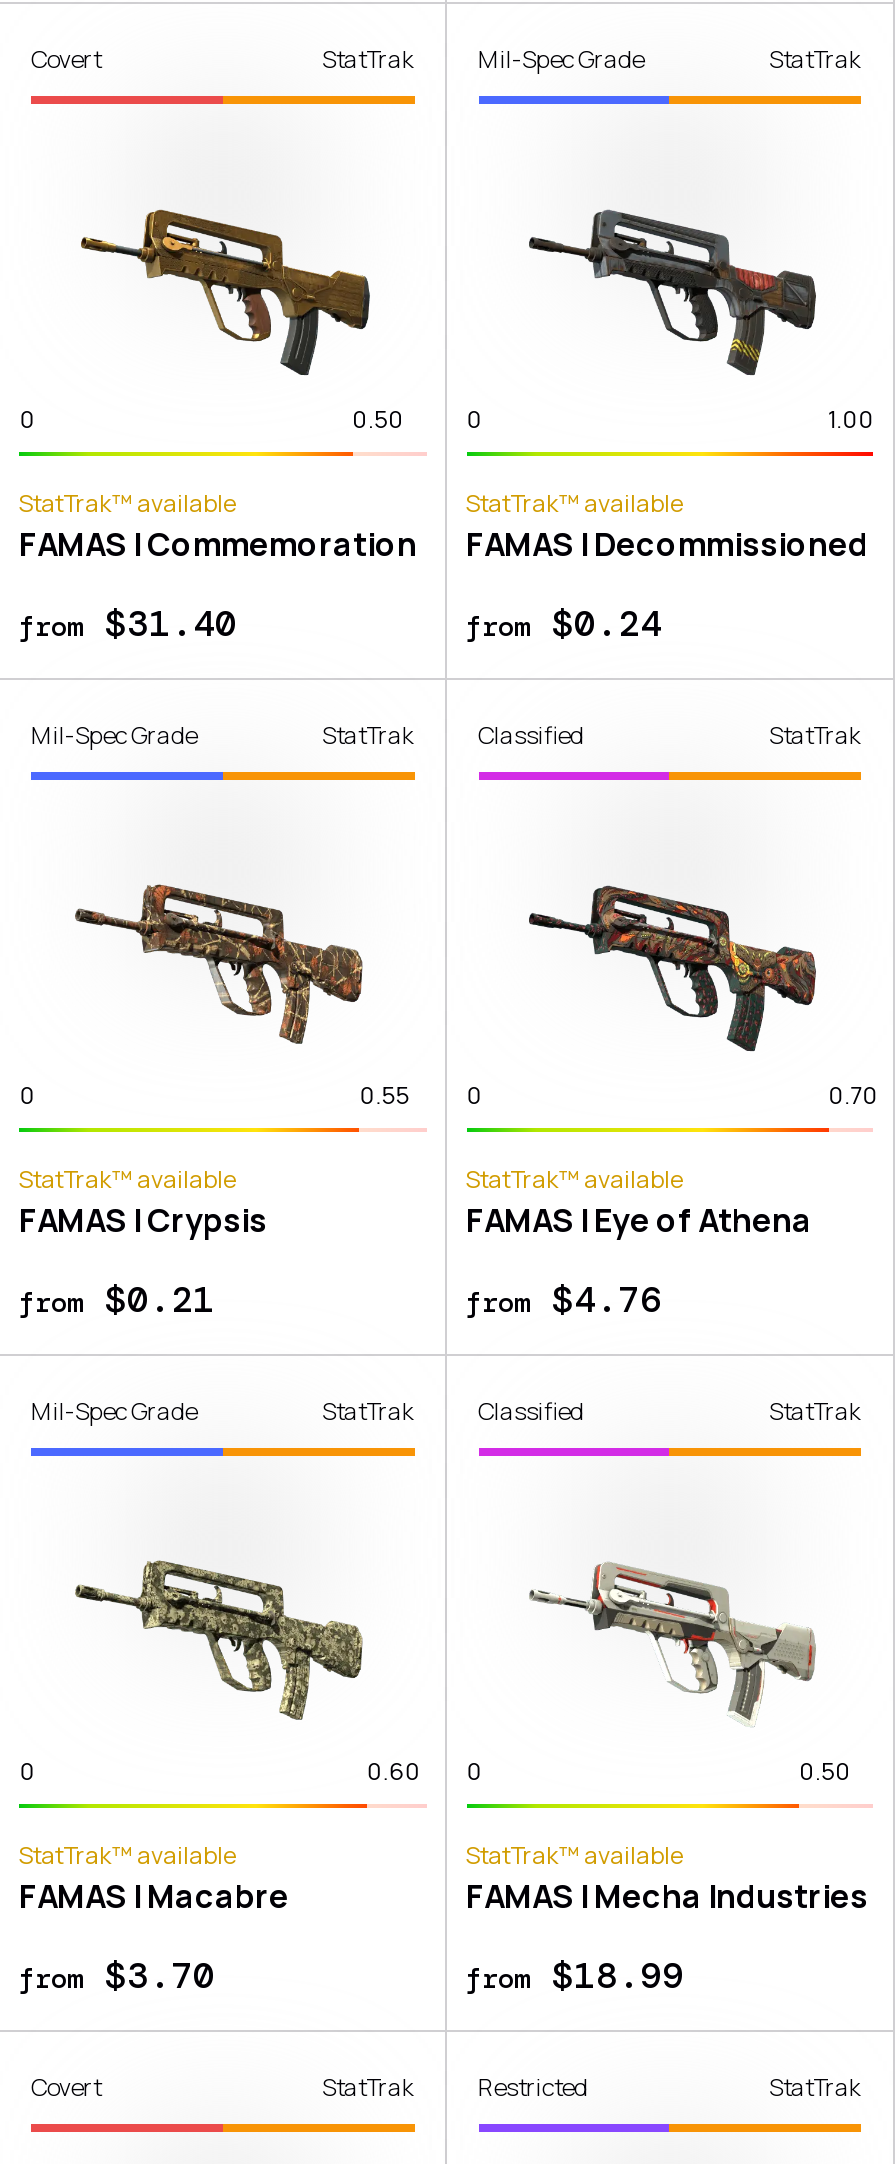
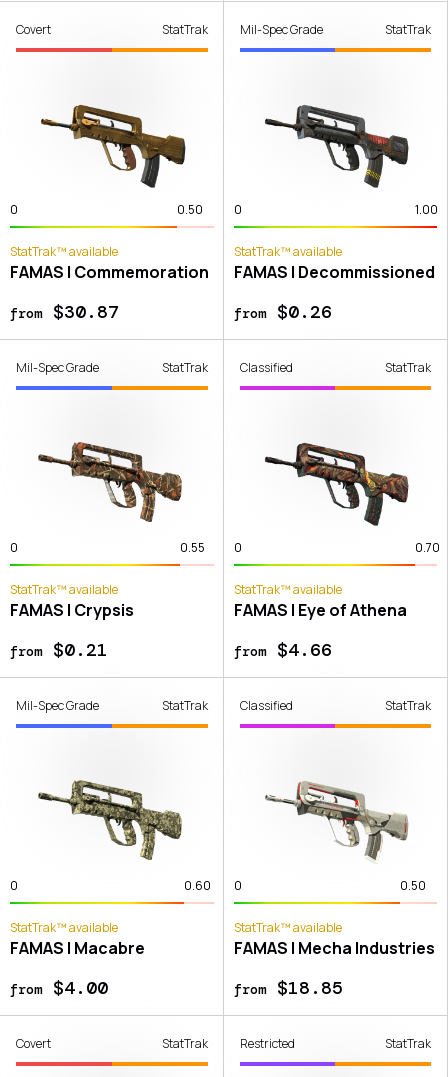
[19,600,237,648] from $31.40 -> [10,300,119,324] from $30.87
[466,600,662,648] from $0.24 -> [233,300,331,324] from $0.26
[466,1276,662,1324] from $4.76 -> [233,638,331,662] from $4.66
[19,1952,215,2000] from $3.70 -> [10,976,108,1000] from $4.00
[466,1952,684,2000] from $18.99 -> [233,976,342,1000] from $18.85

